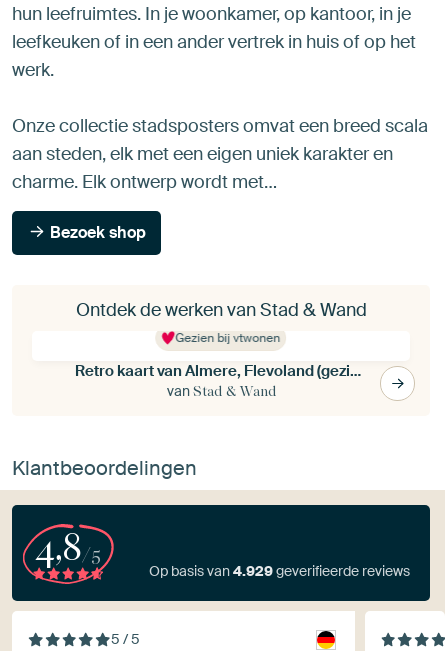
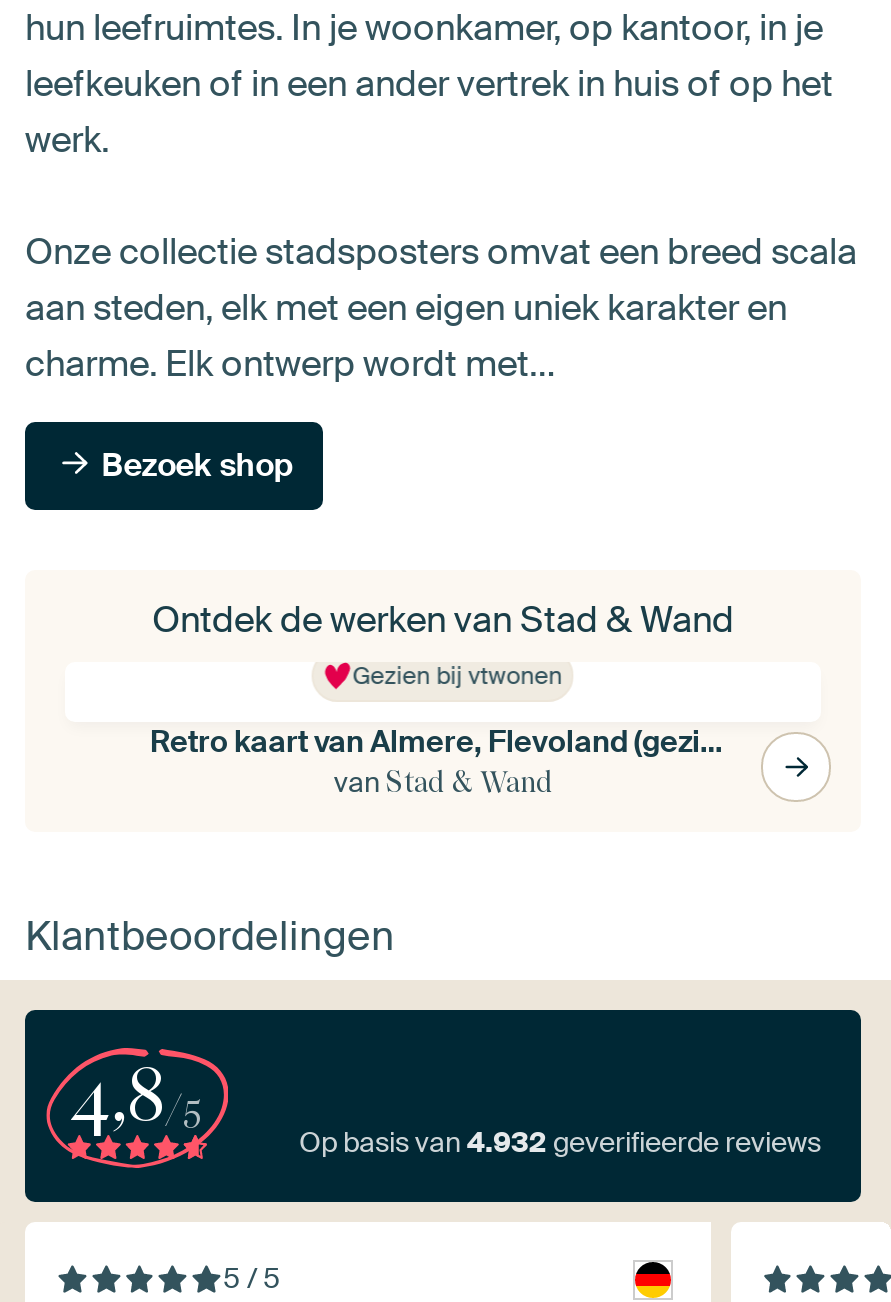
[149,562,410,580] Op basis van 4.929 geverifieerde reviews -> [299,1123,821,1159] Op basis van 4.932 geverifieerde reviews

